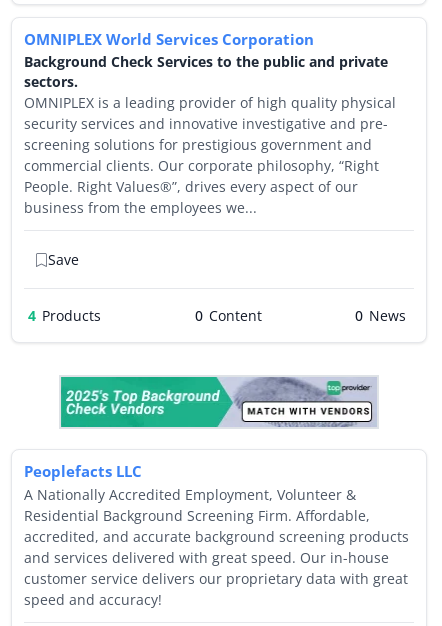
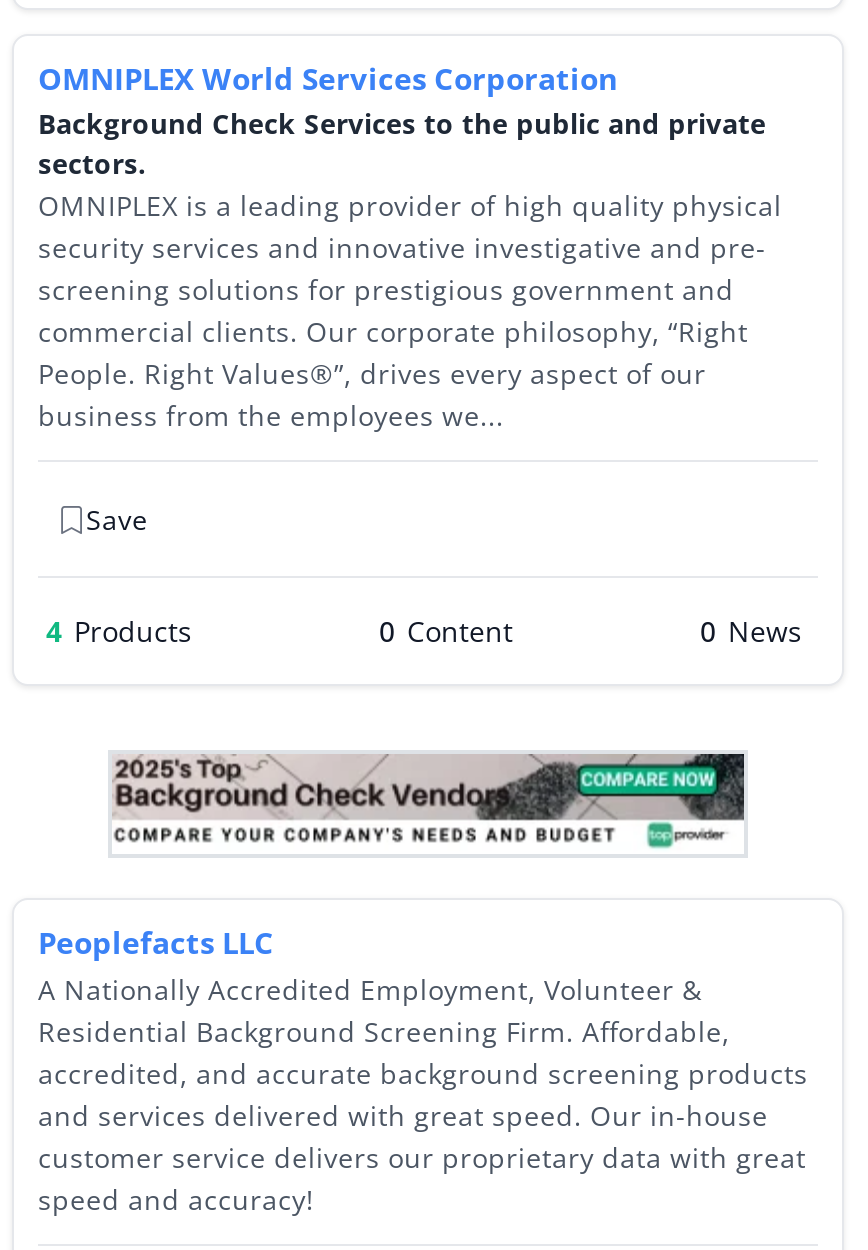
[60,376,377,428] [image] -> [112,752,746,854] [image]

